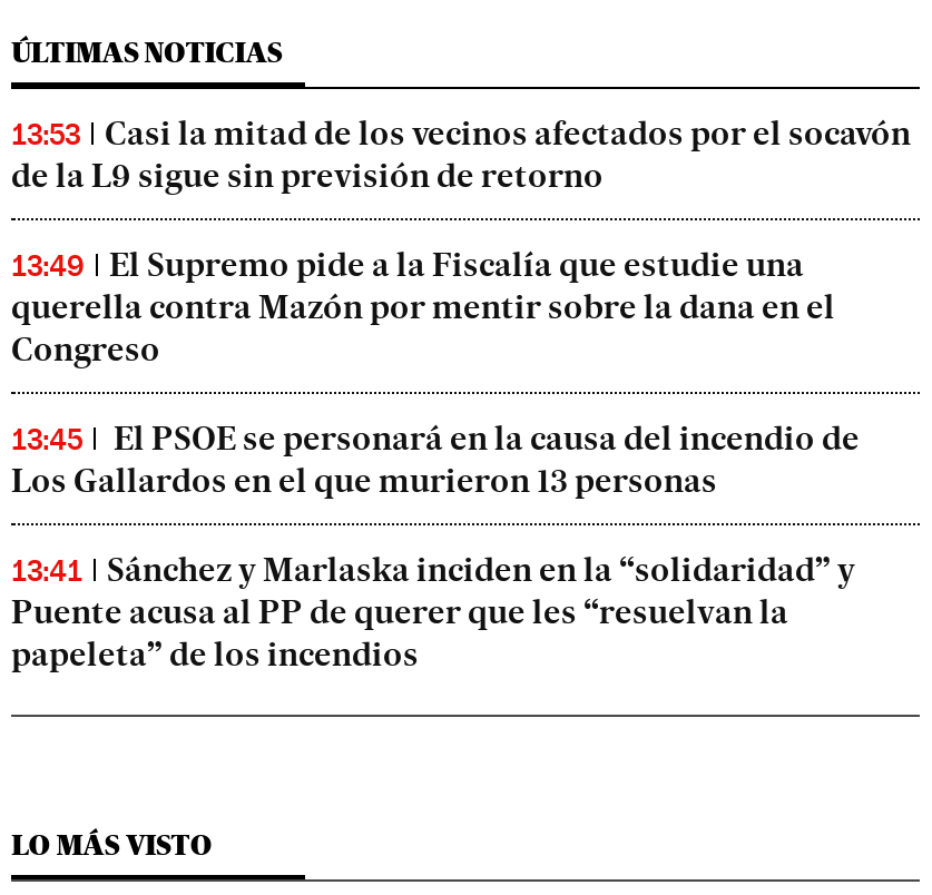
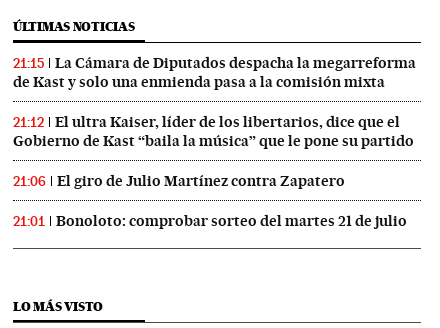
[11,114,911,197] 13:53 | Casi la mitad de los vecinos afectados por el socavón | de la L9 sigue sin previsión de retorno -> [13,54,416,91] 21:15 | La Cámara de Diputados despacha la megarreforma | de Kast y solo una enmienda pasa a la comisión mixta
[11,246,835,370] 13:49 | El Supremo pide a la Fiscalía que estudie una | querella contra Mazón por mentir sobre la dana en el | Congreso -> [13,113,414,150] 21:12 | El ultra Kaiser, líder de los libertarios, dice que el | Gobierno de Kast “baila la música” que le pone su partido
[11,419,860,502] 13:45 | El PSOE se personará en la causa del incendio de | Los Gallardos en el que murieron 13 personas -> [13,172,345,190] 21:06 | El giro de Julio Martínez contra Zapatero
[11,551,855,675] 13:41 | Sánchez y Marlaska inciden en la “solidaridad” y | Puente acusa al PP de querer que les “resuelvan la | papeleta” de los incendios -> [13,212,407,230] 21:01 | Bonoloto: comprobar sorteo del martes 21 de julio

